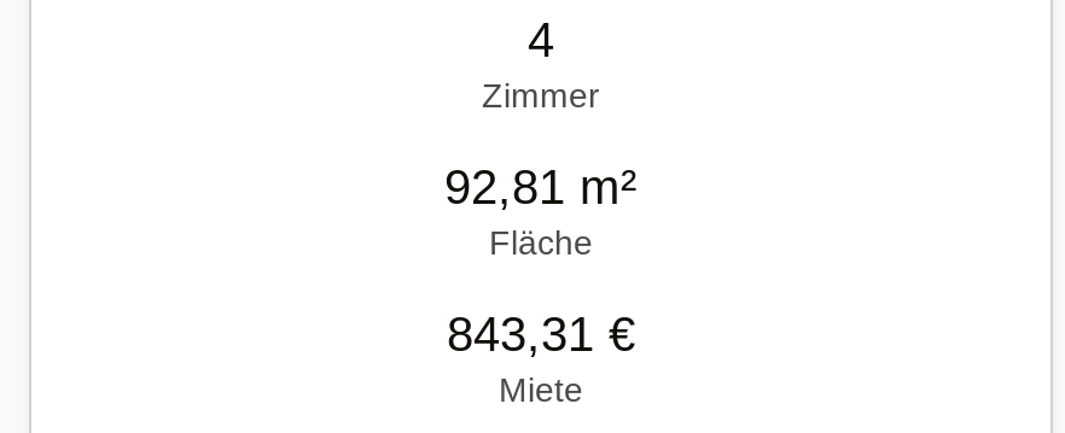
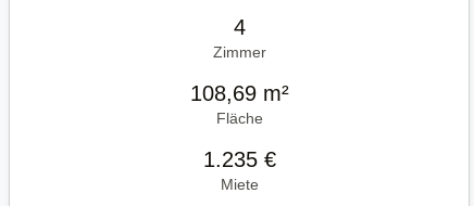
[444,160,638,213] 92,81 m² -> [190,82,289,105] 108,69 m²
[447,307,635,360] 843,31 € -> [203,148,276,172] 1.235 €

